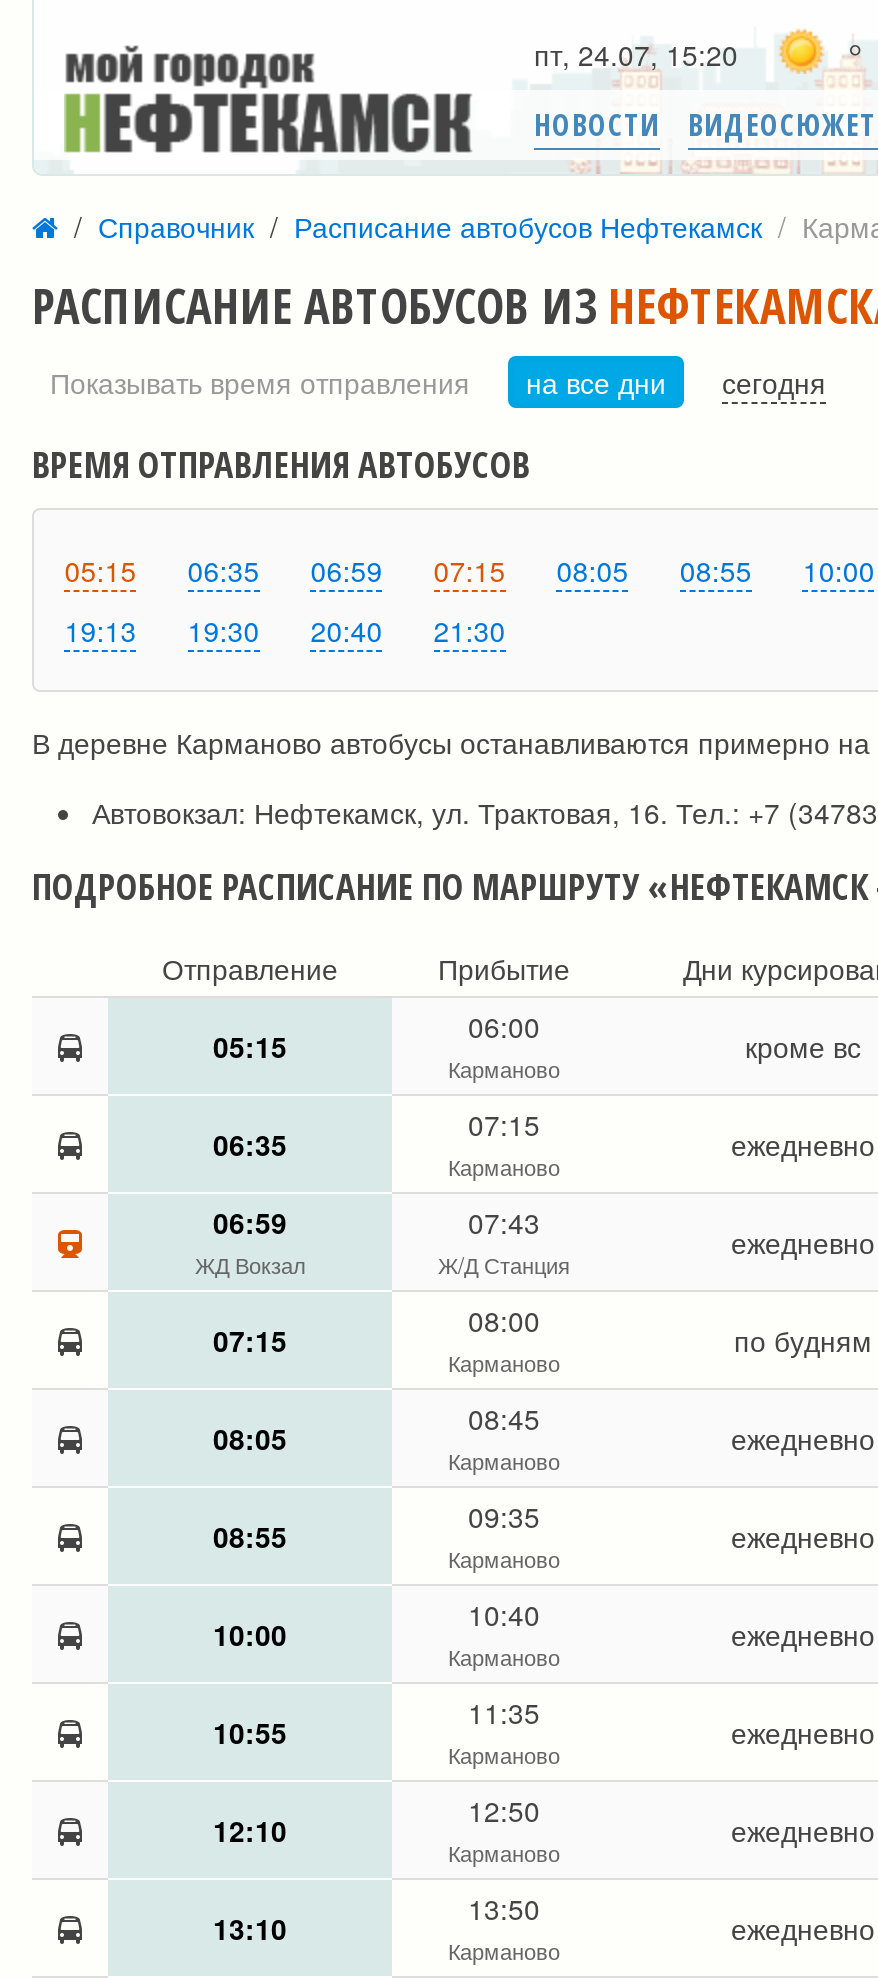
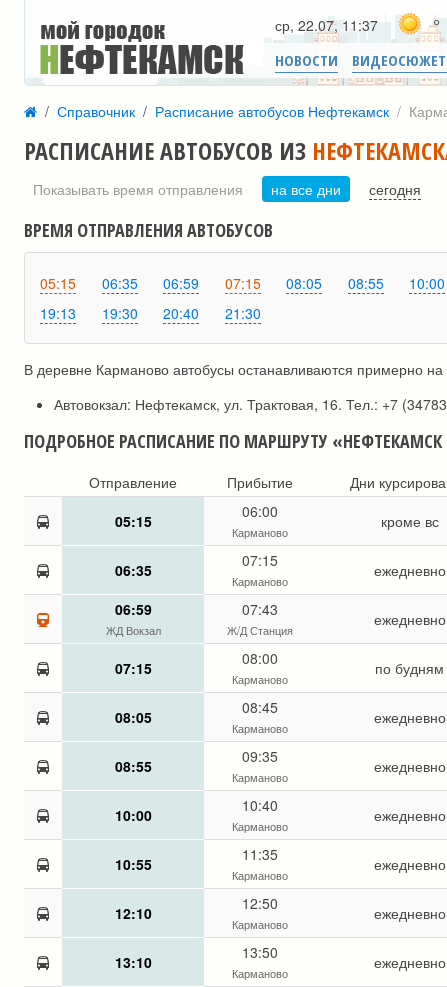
[534,34,738,74] пт, 24.07, 15:20 -> [275,15,378,35] ср, 22.07, 11:37

